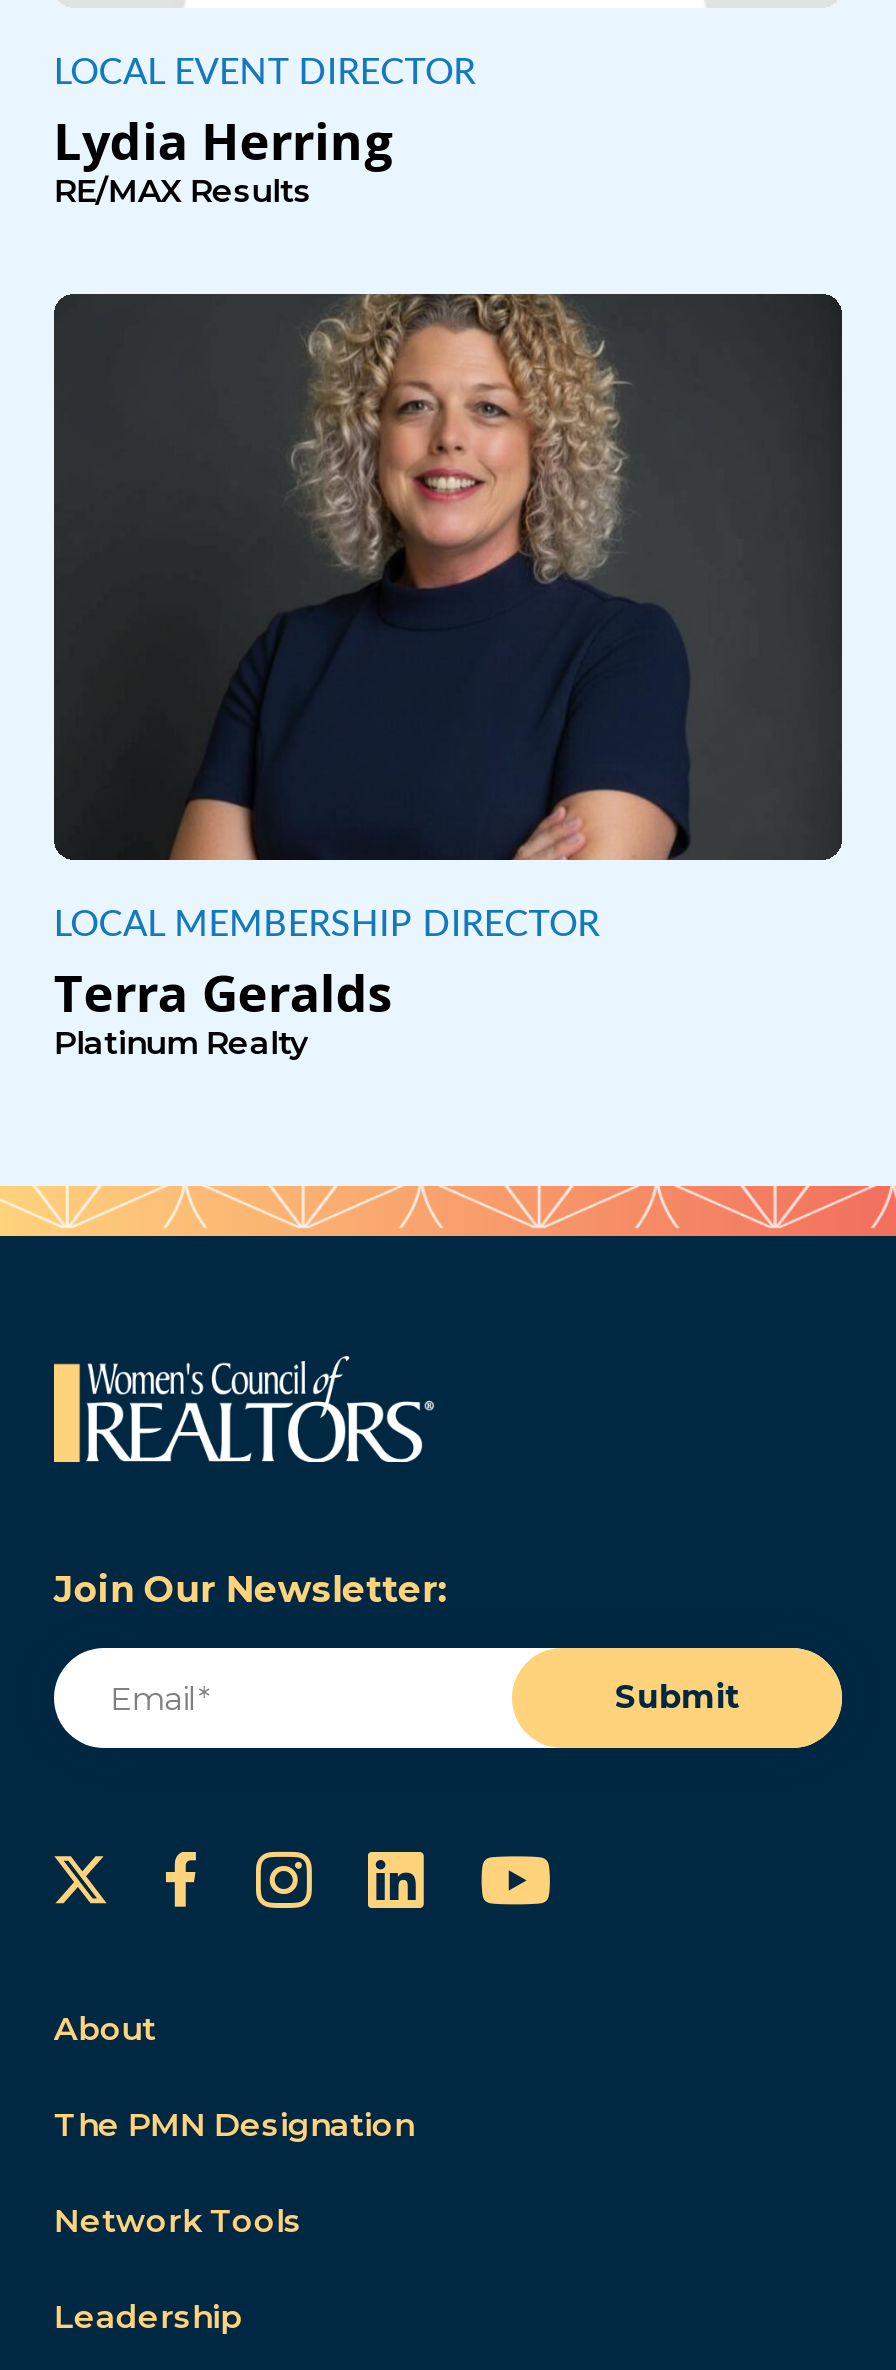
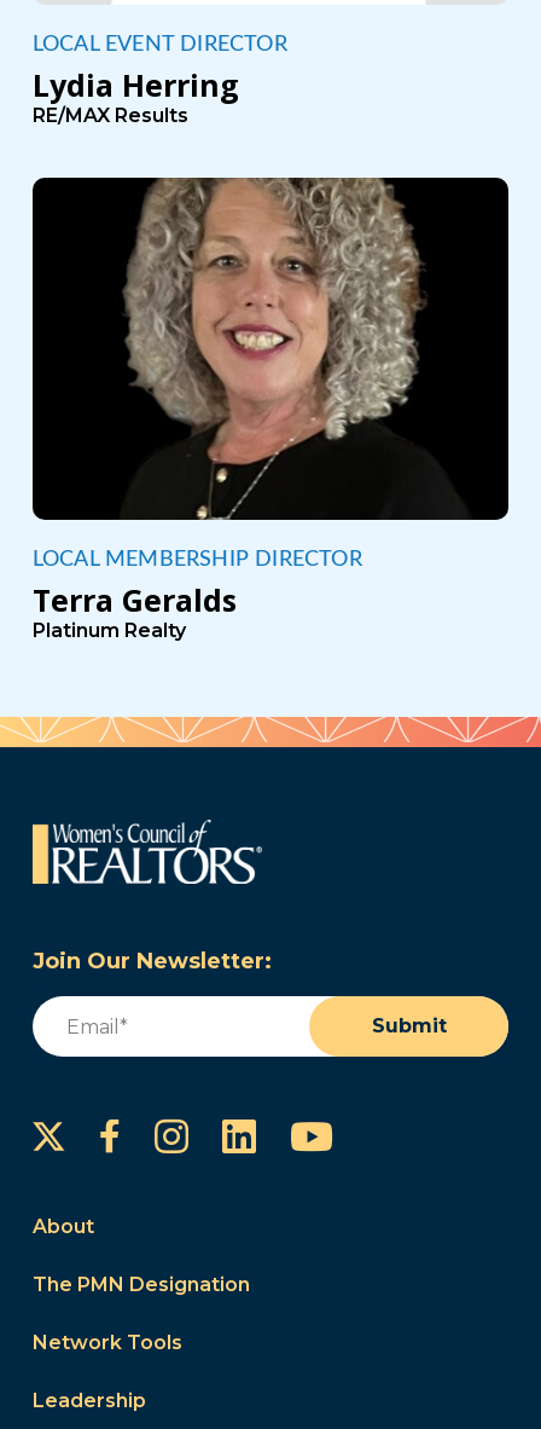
[54,294,842,862] [image] -> [34,178,507,521] [image]

